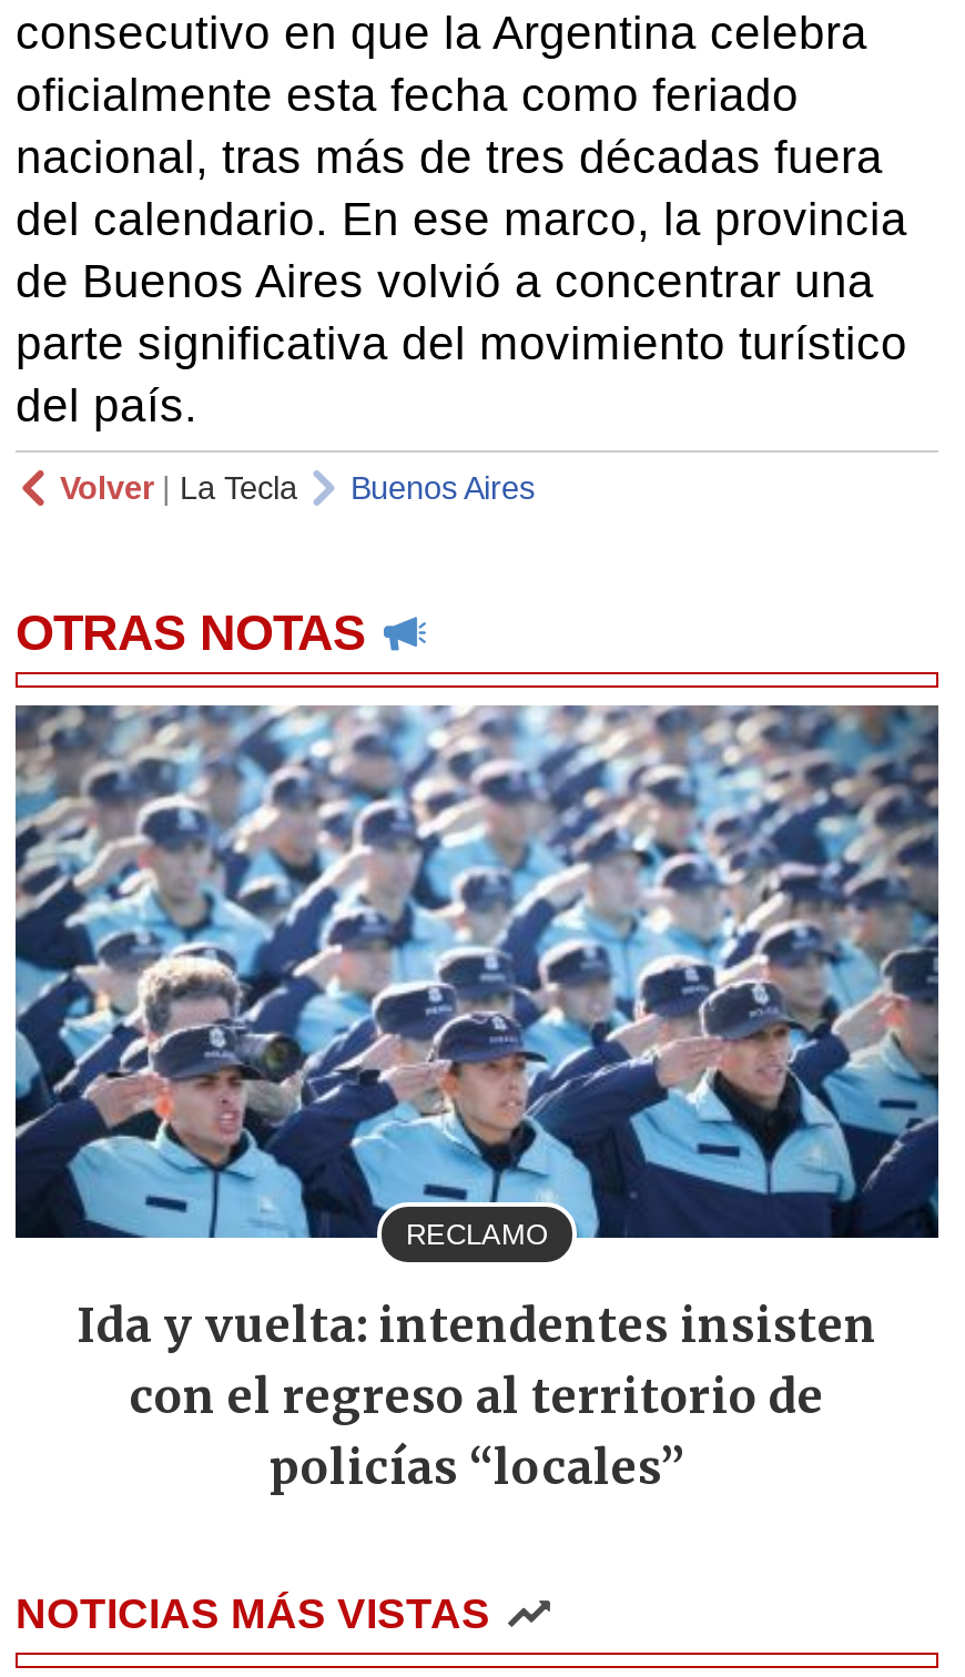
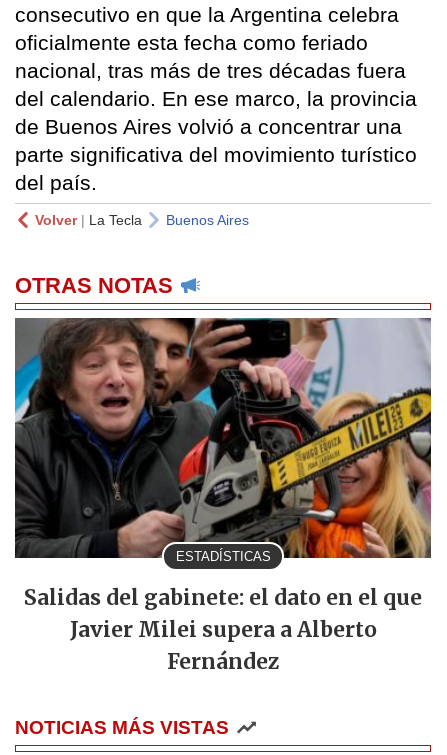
[13,703,941,1251] [image] | RECLAMO -> [14,317,432,564] [image] | ESTADÍSTICAS
[77,1297,877,1497] Ida y vuelta: intendentes insisten | con el regreso al territorio de | policías “locales” -> [24,585,422,675] Salidas del gabinete: el dato en el que | Javier Milei supera a Alberto | Fernández

